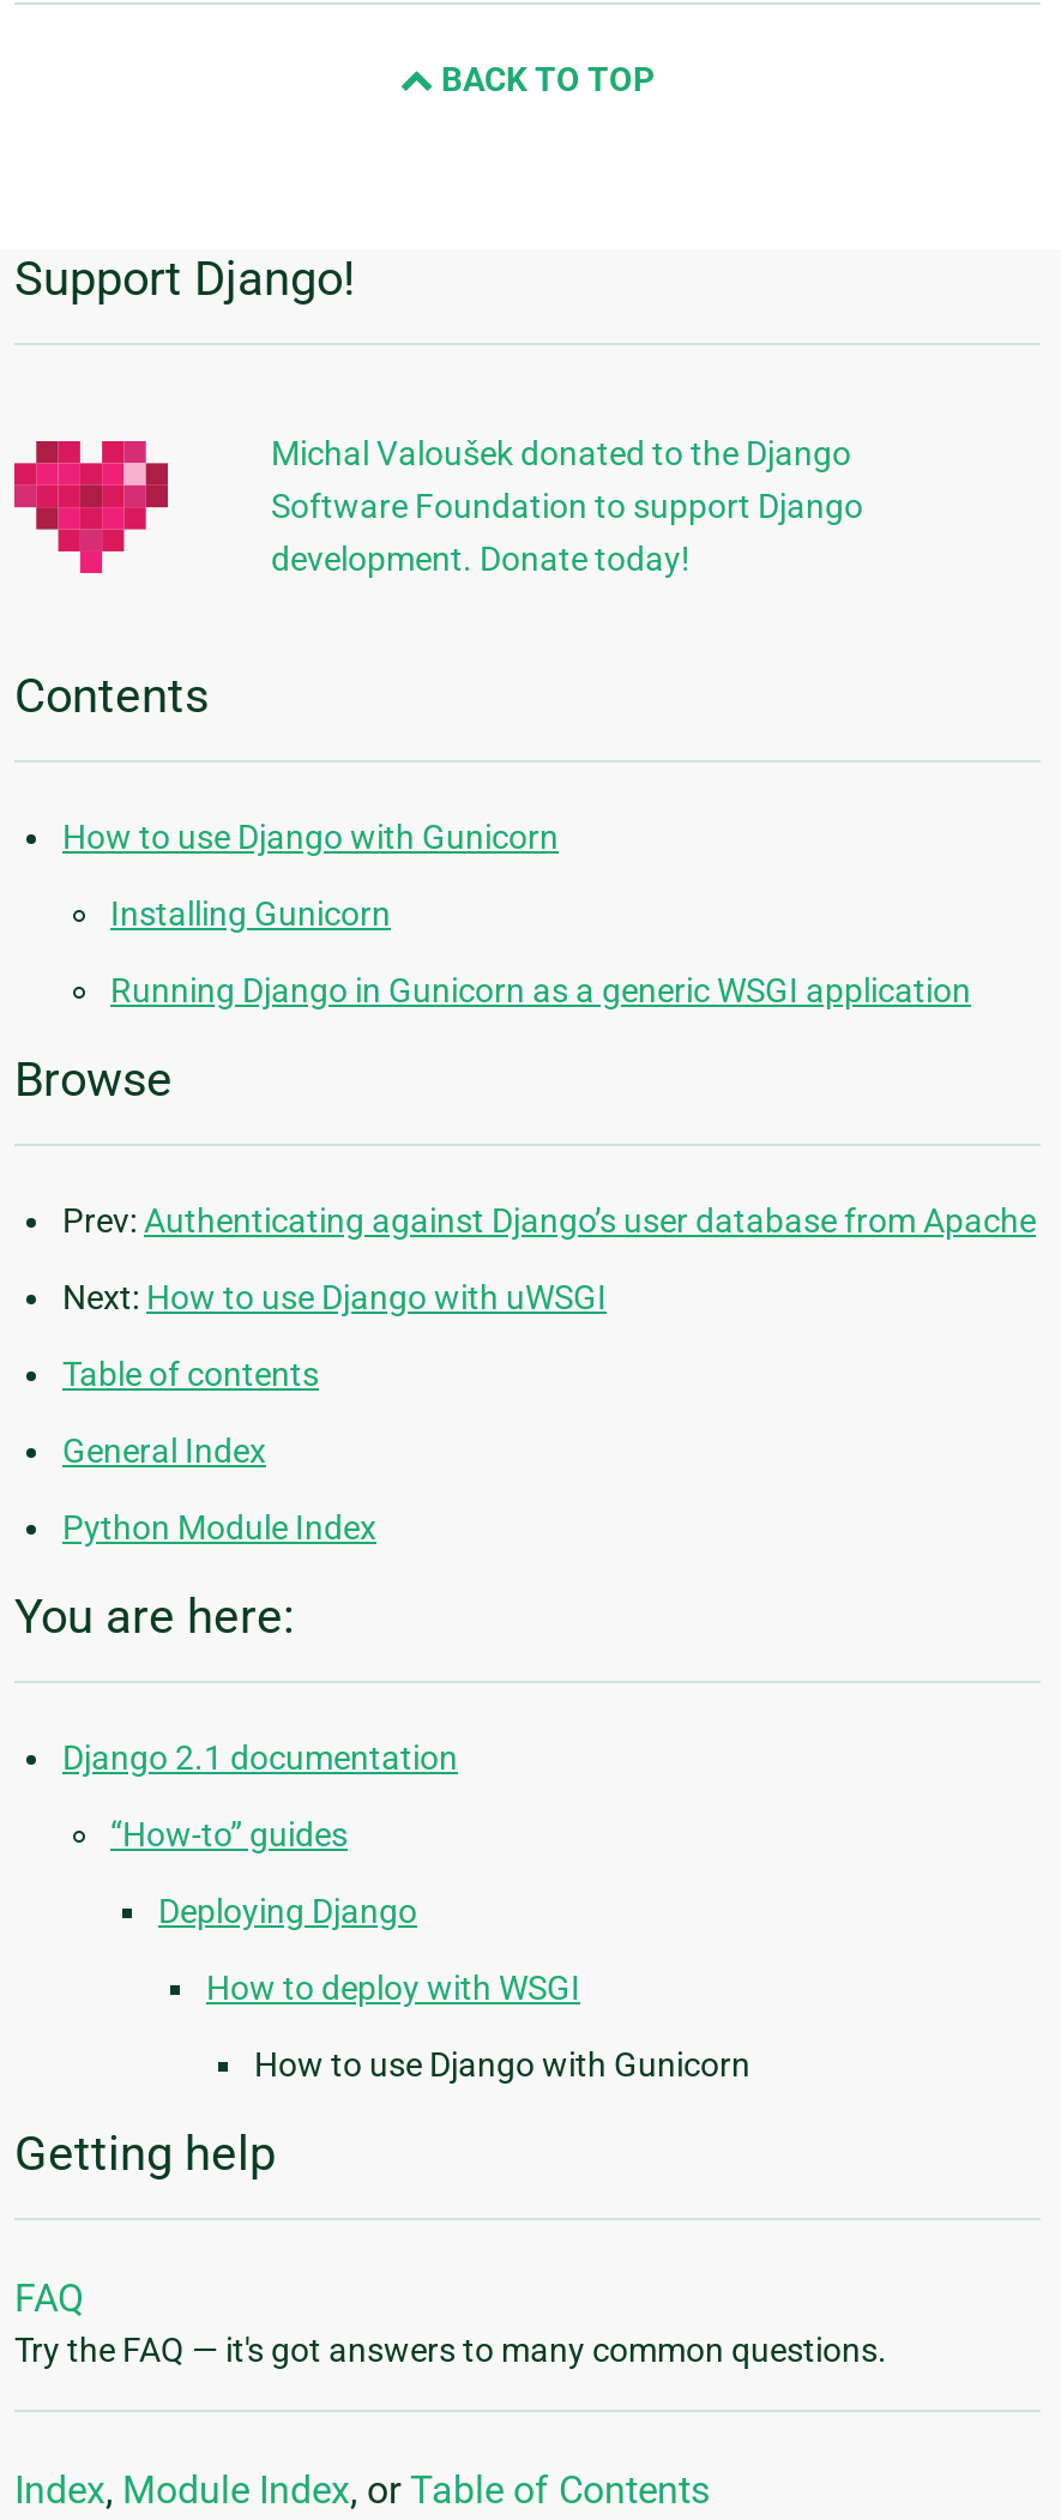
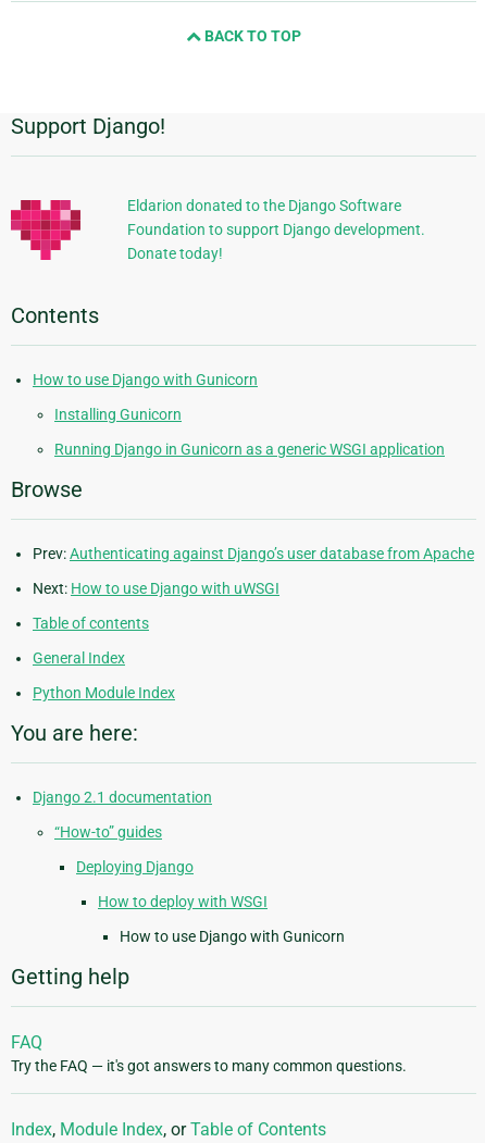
[271,434,863,578] Michal Valoušek donated to the Django | Software Foundation to support Django | development. Donate today! -> [127,197,425,262] Eldarion donated to the Django Software | Foundation to support Django development. | Donate today!

